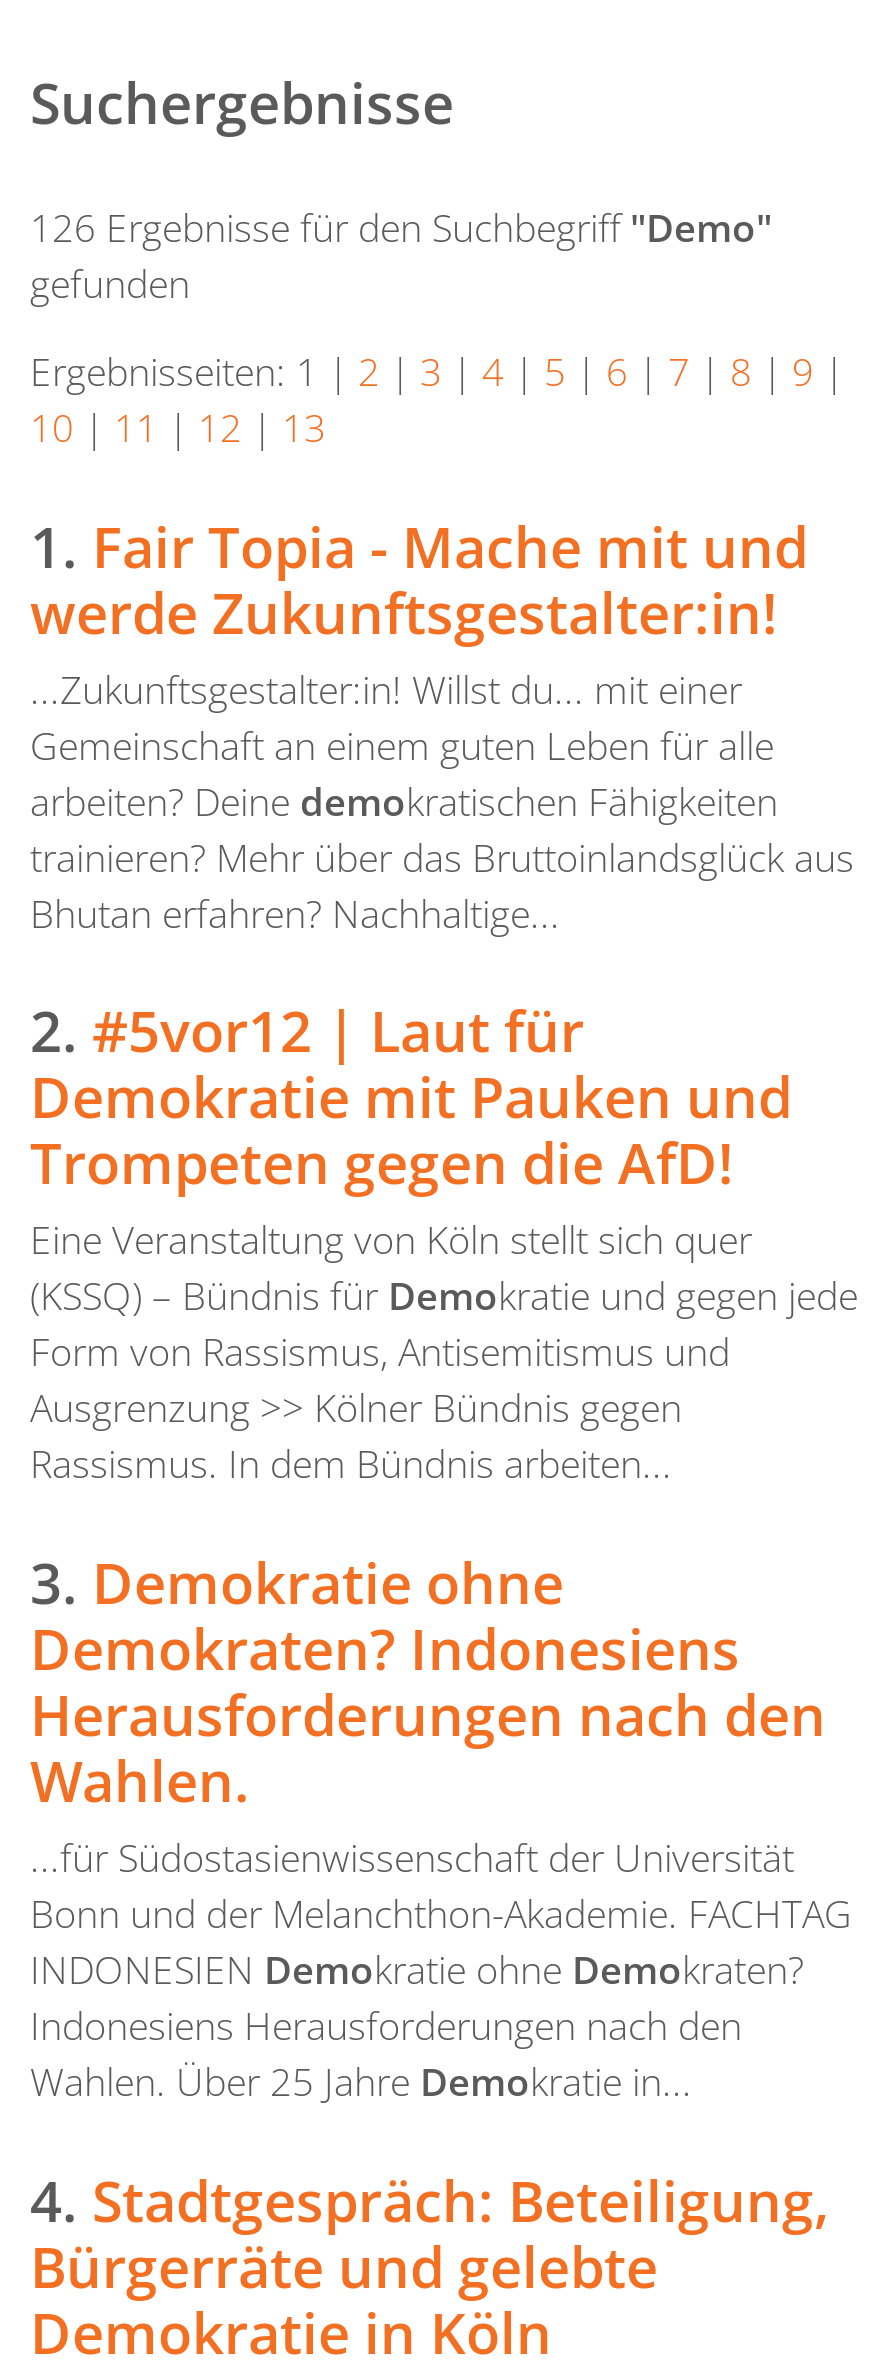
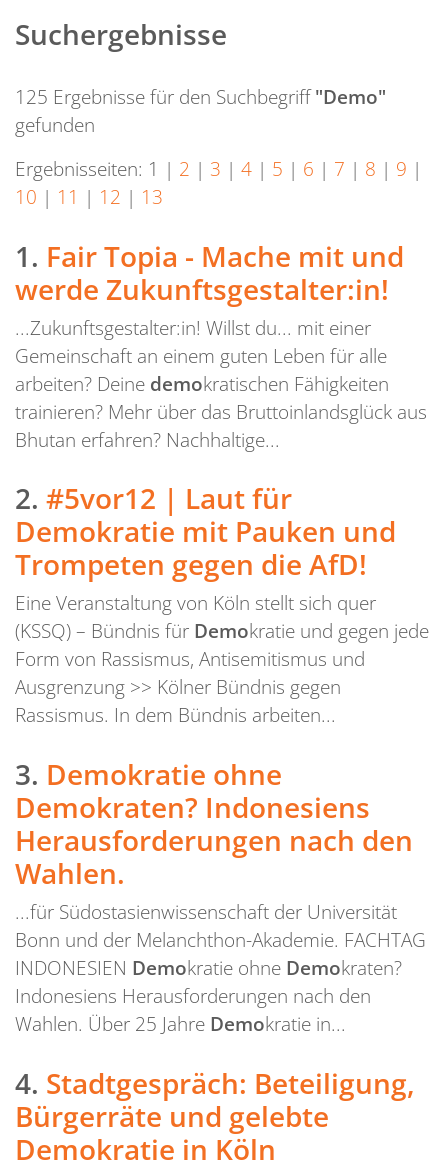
[30,200,772,254] 126 Ergebnisse für den Suchbegriff"Demo" -> [15,83,386,110] 125 Ergebnisse für den Suchbegriff"Demo"

